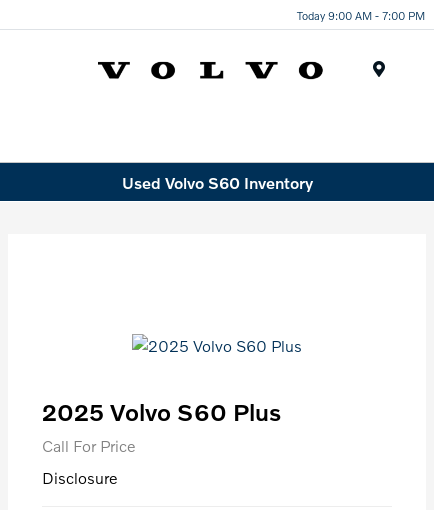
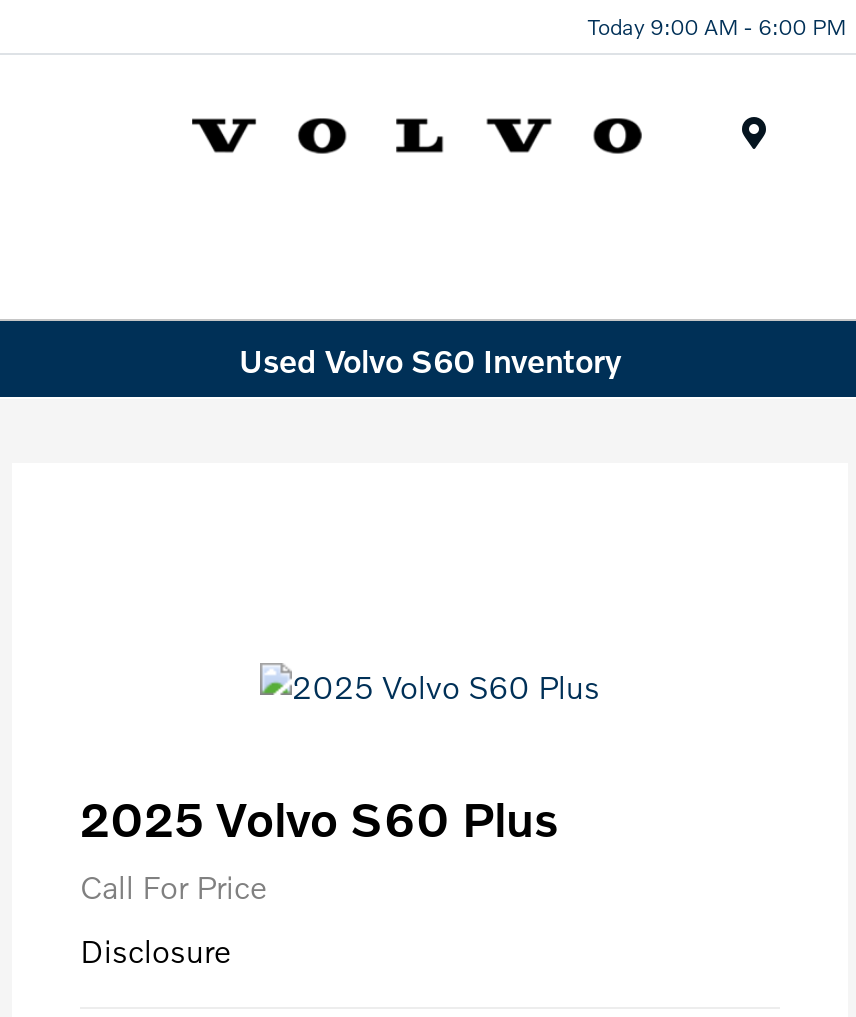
[297,7,425,21] Today 9:00 AM - 7:00 PM -> [588,10,846,38] Today 9:00 AM - 6:00 PM

